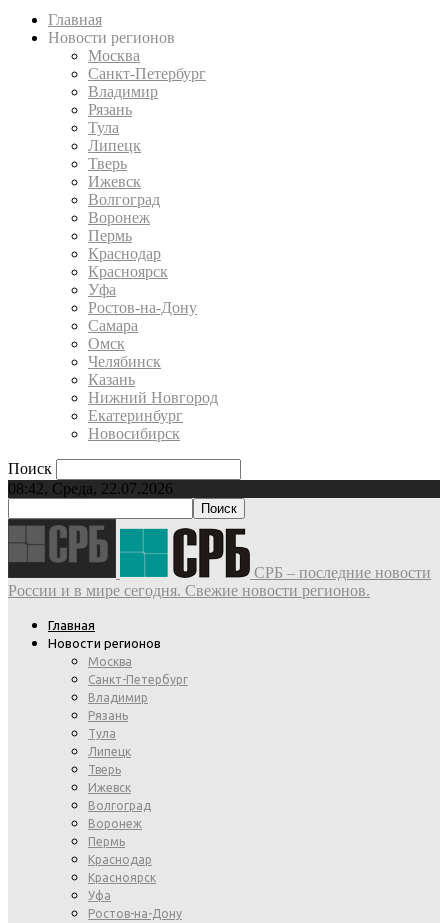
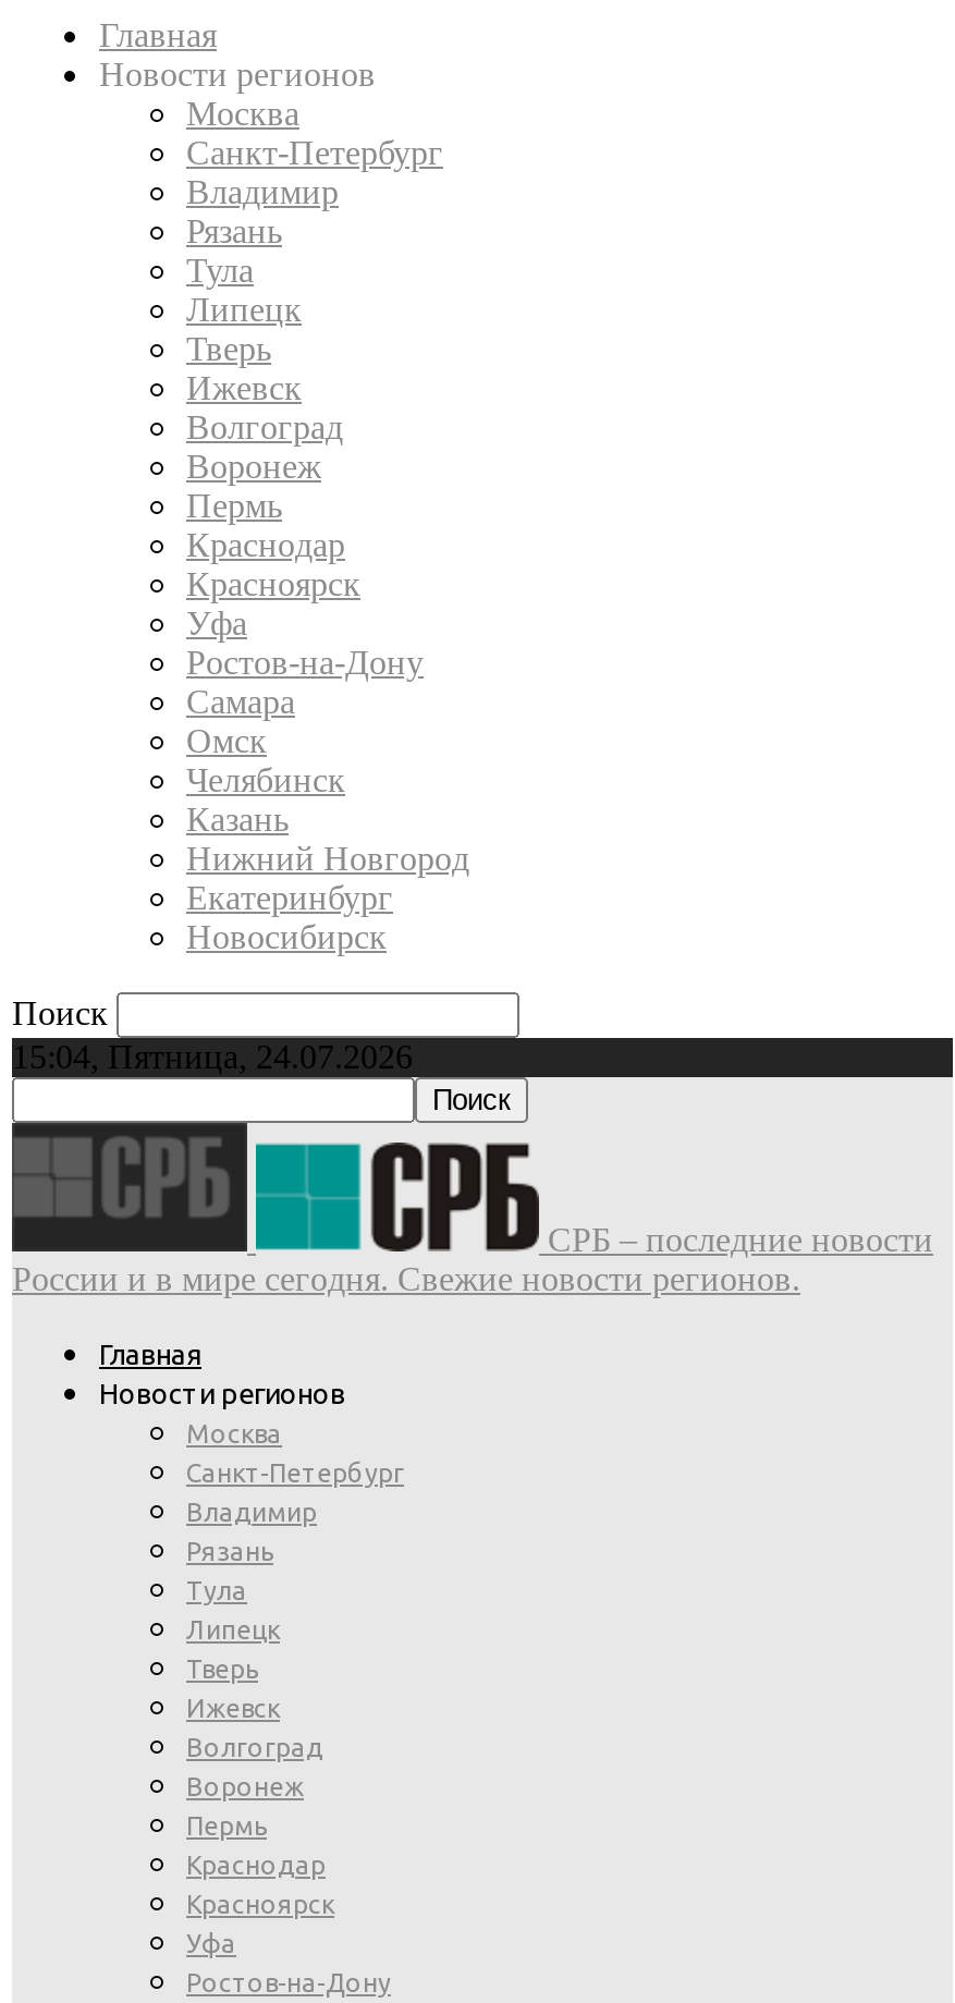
[8,480,173,497] 08:42, Среда, 22.07.2026 -> [12,1038,413,1075] 15:04, Пятница, 24.07.2026

